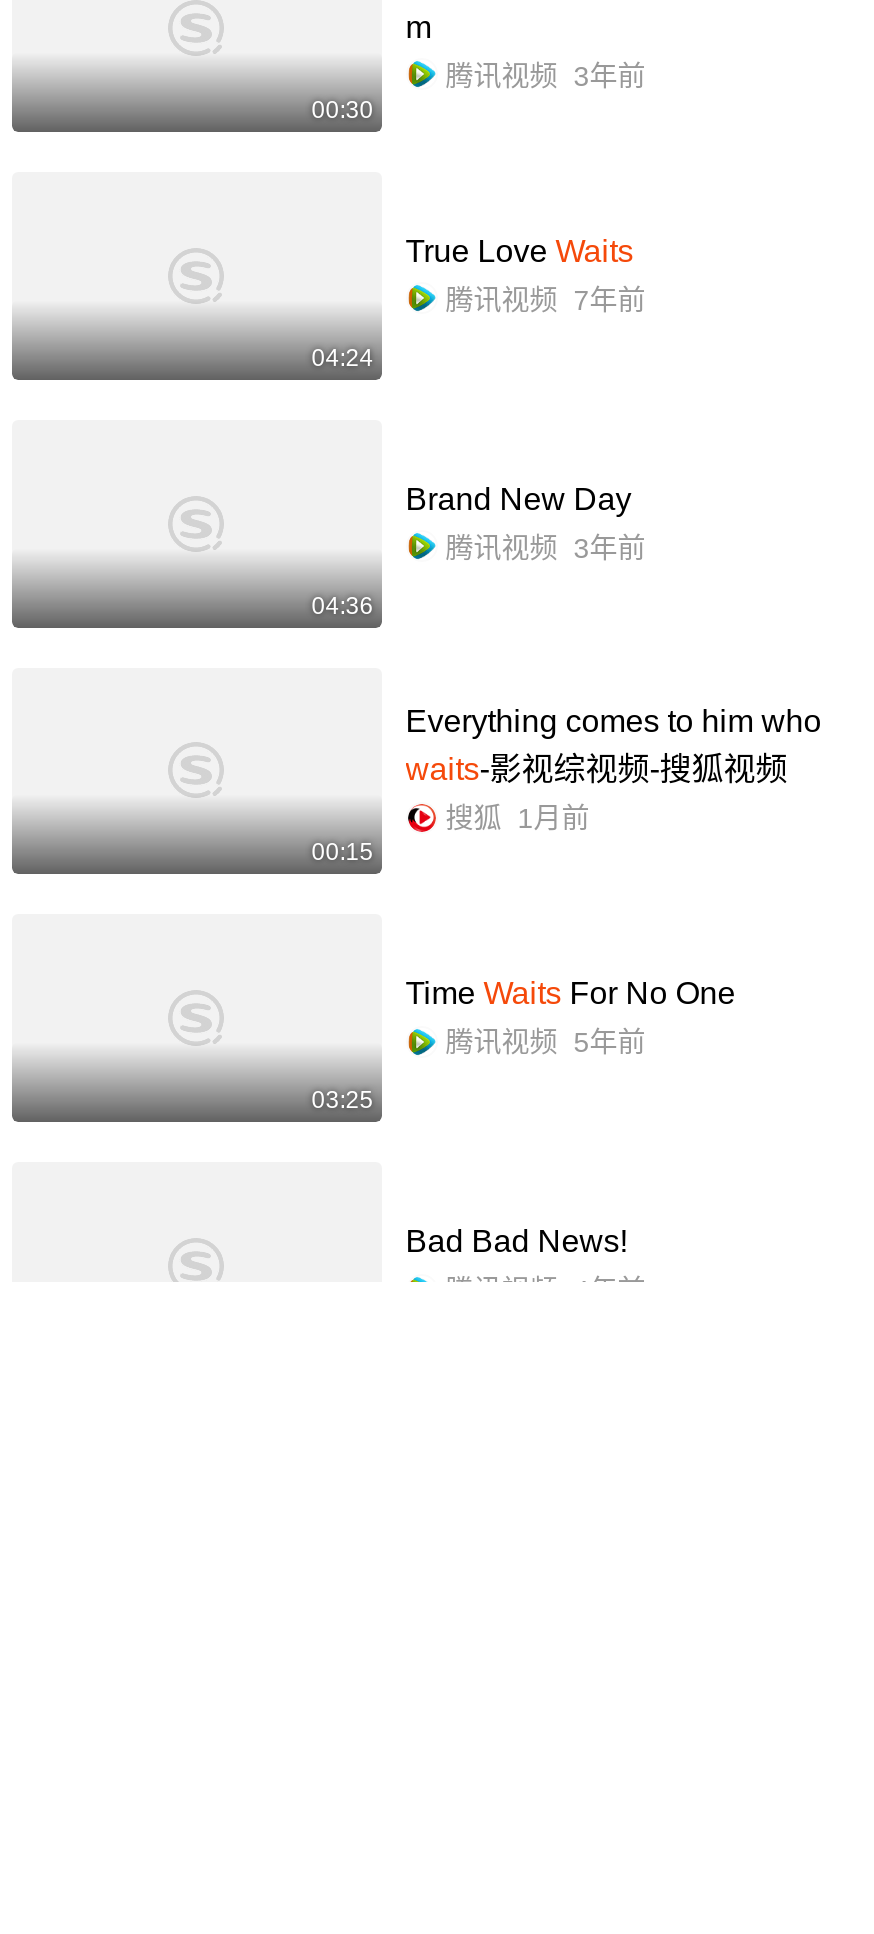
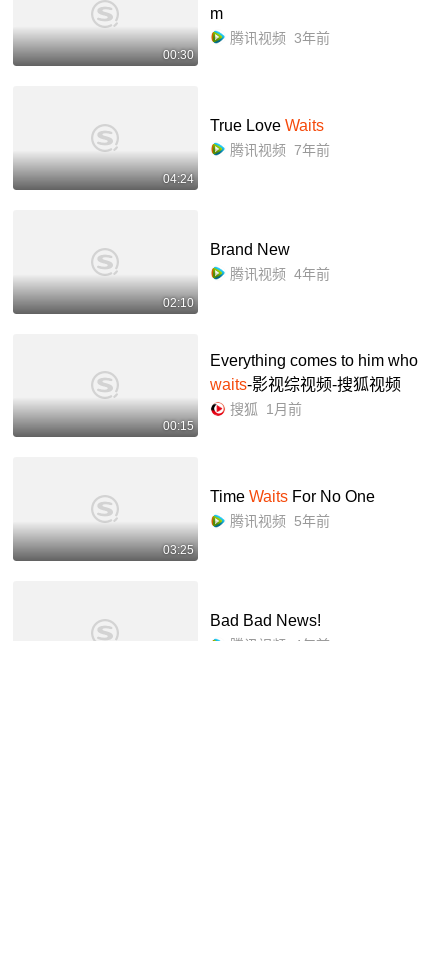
[406,481,632,515] Brand New Day -> [210,240,290,257] Brand New
[446,531,646,563] 腾讯视频 3年前 -> [230,265,330,281] 腾讯视频 4年前
[312,591,374,619] 04:36 -> [163,295,194,309] 02:10

